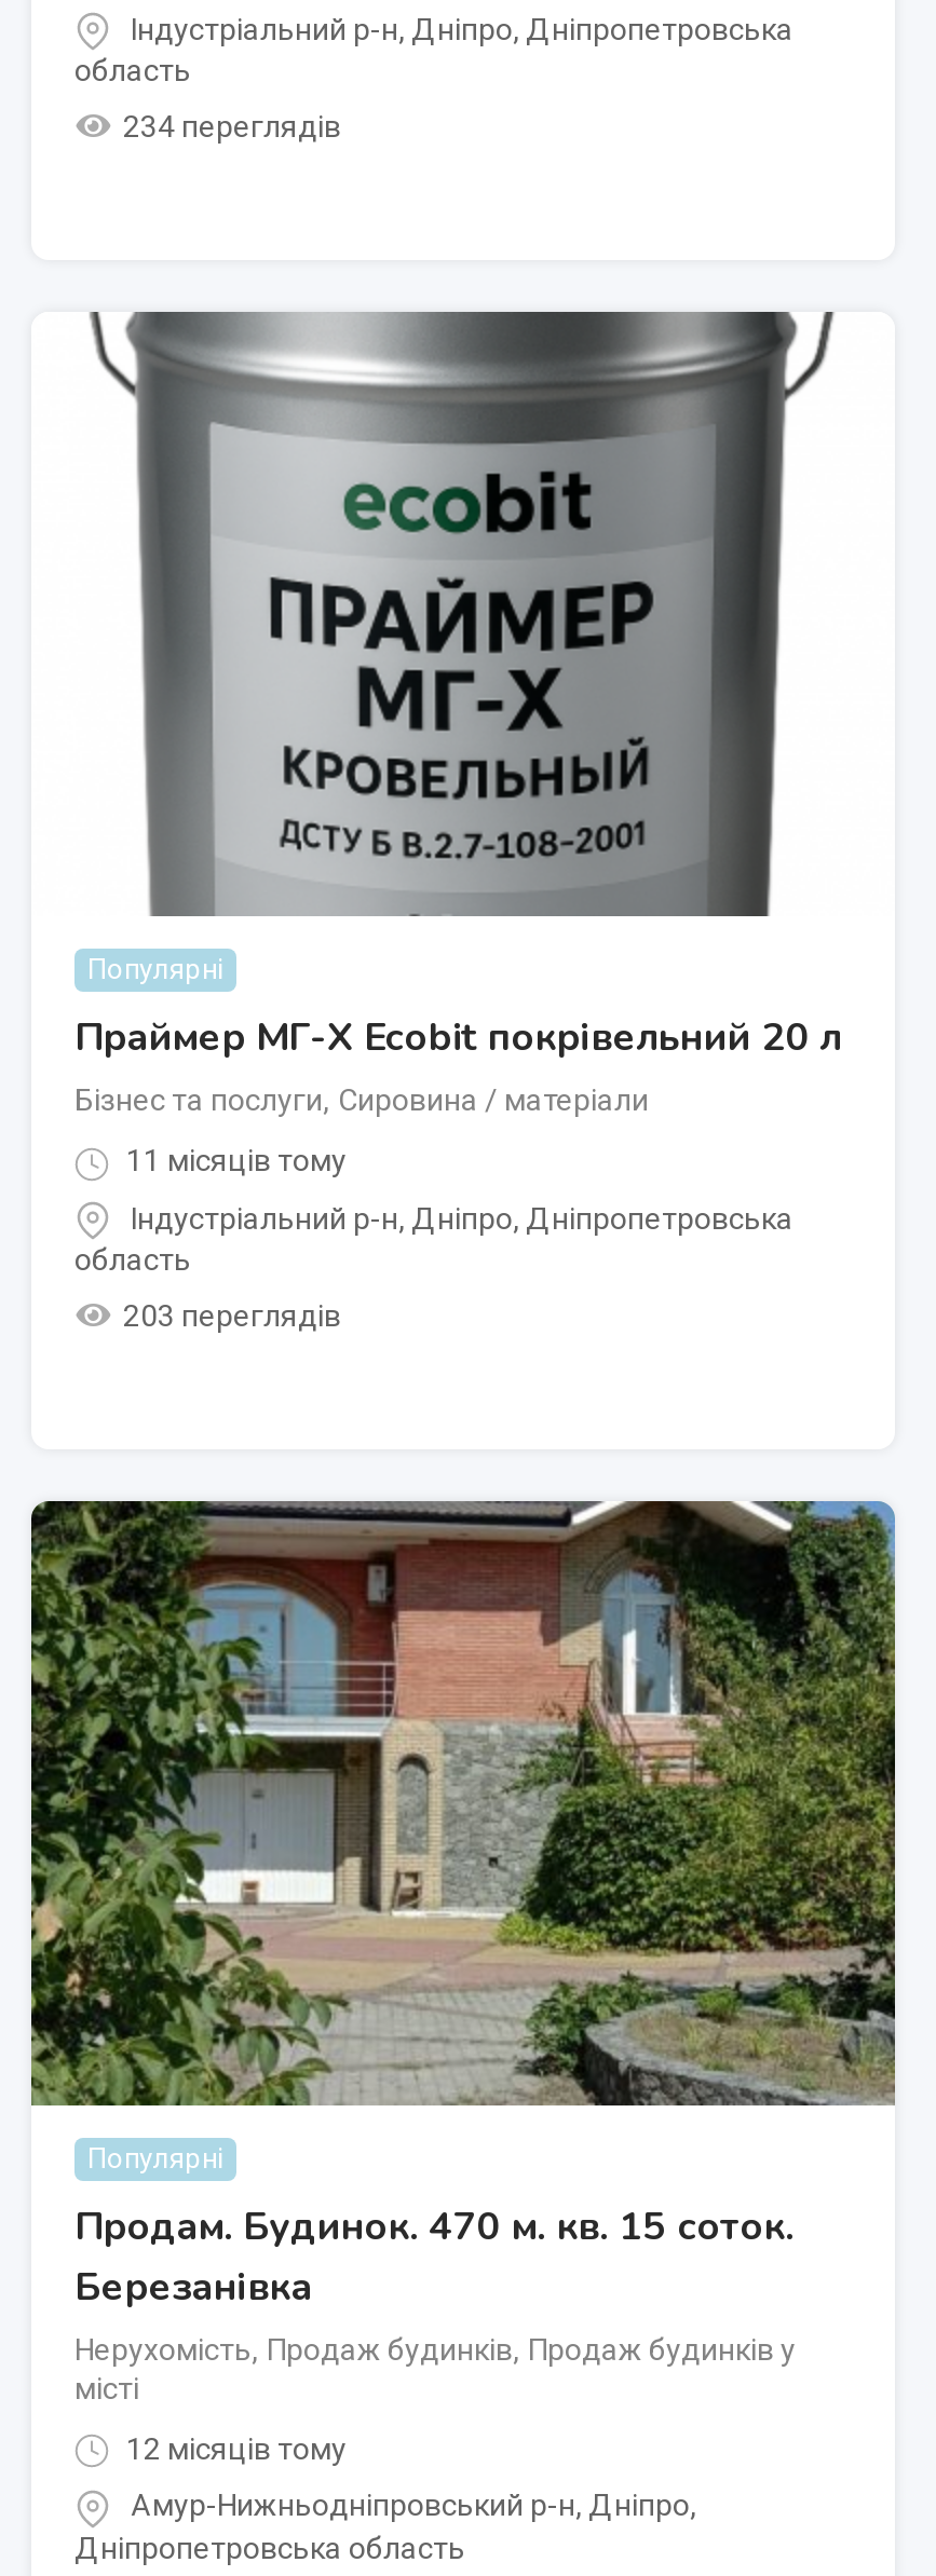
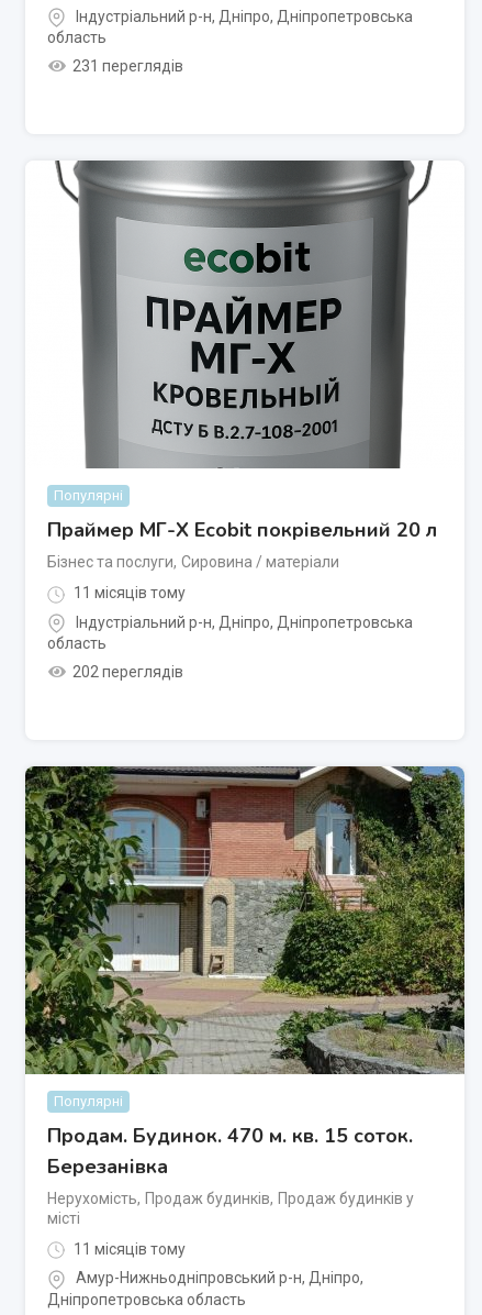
[123,110,341,144] 234 переглядів -> [72,58,183,75] 231 переглядів
[123,1298,341,1333] 203 переглядів -> [72,663,183,680] 202 переглядів
[120,2431,347,2466] 12 місяців тому -> [70,1240,186,1258] 11 місяців тому

